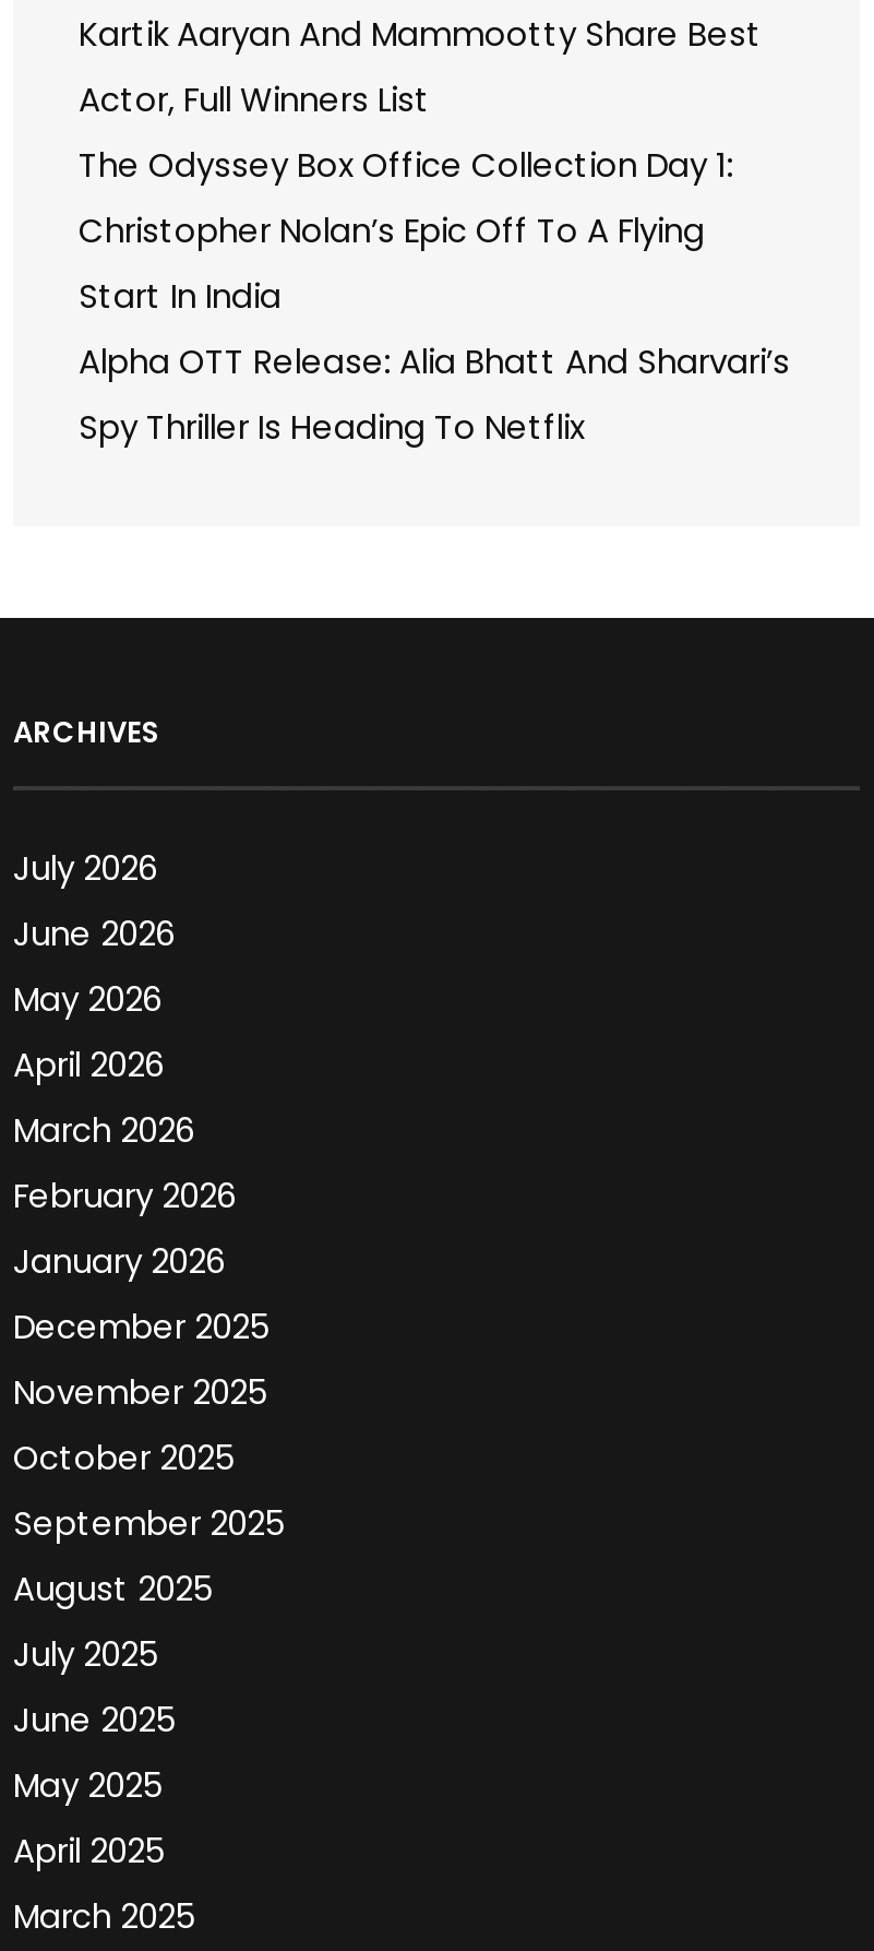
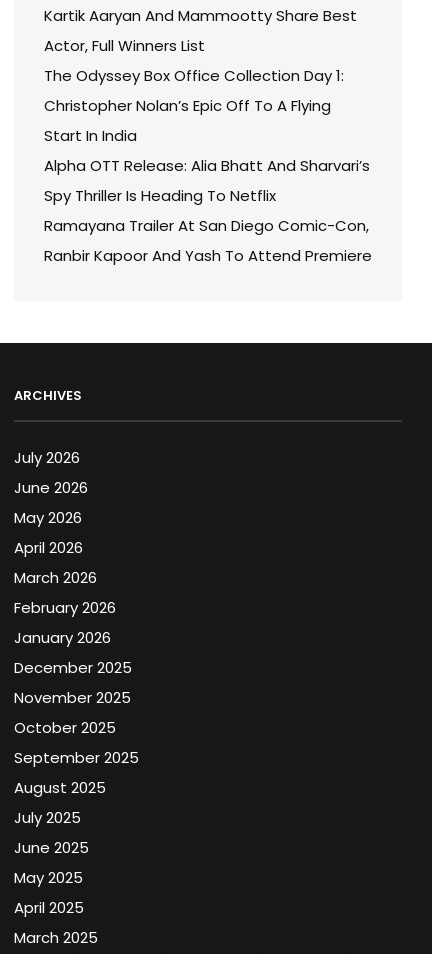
none -> [44,215,372,266] Ramayana Trailer At San Diego Comic-Con, | Ranbir Kapoor And Yash To Attend Premiere

